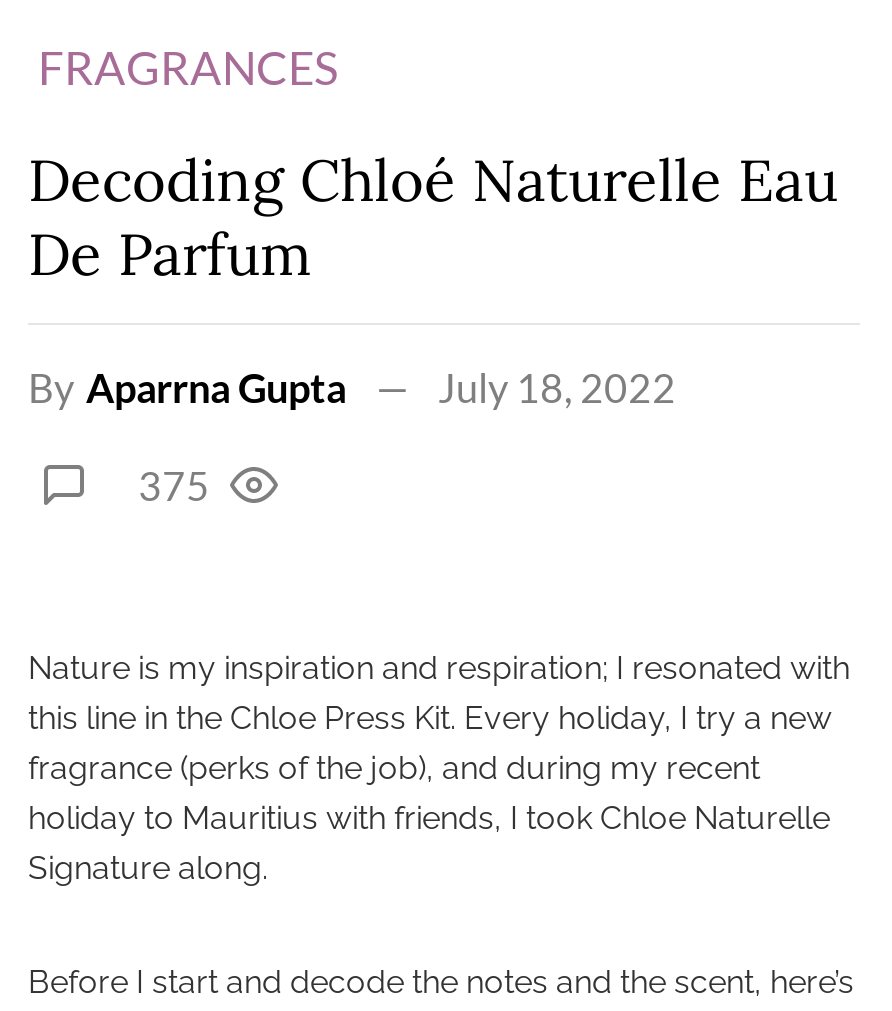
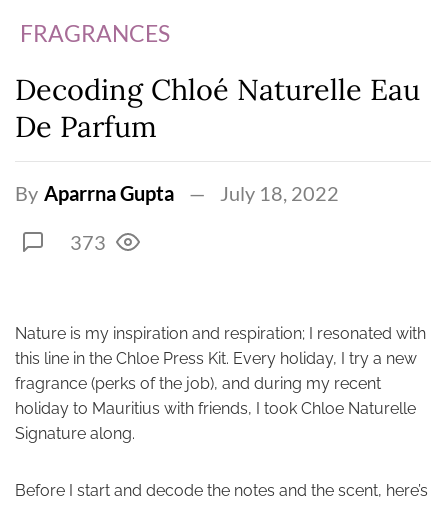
[138,462,210,510] 375 -> [70,230,106,254] 373

